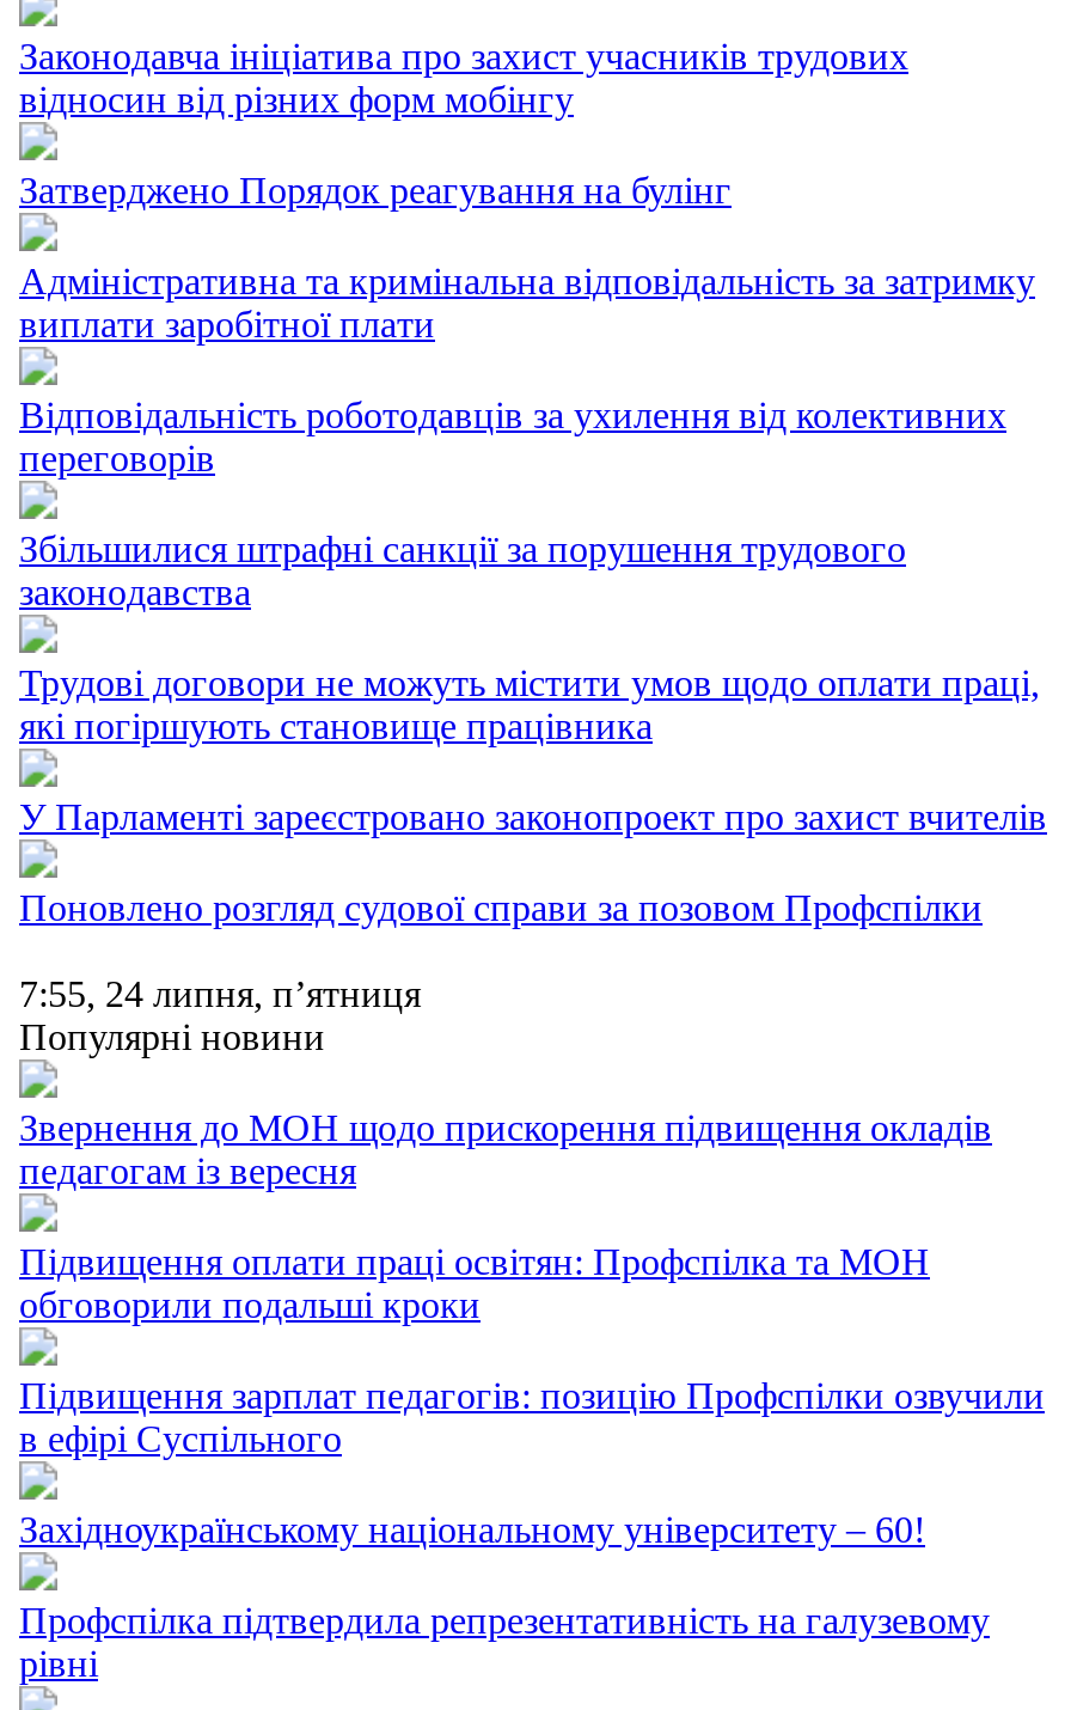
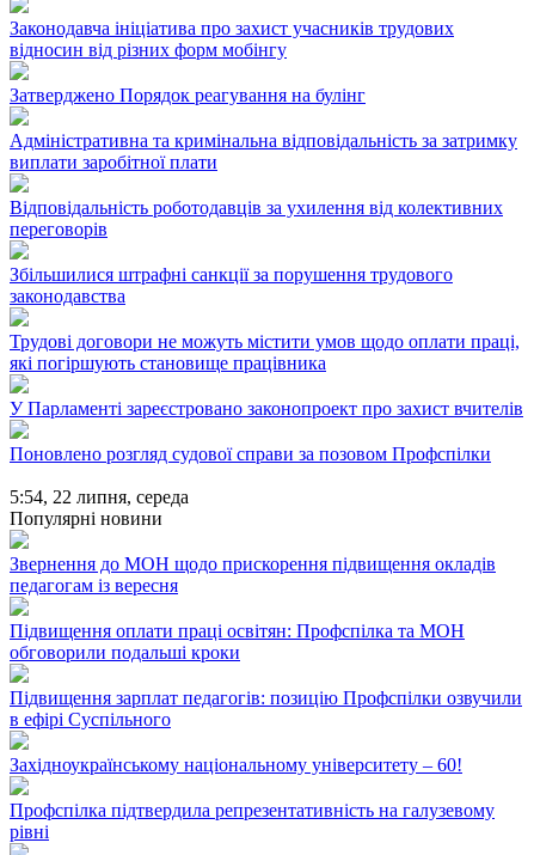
[19,974,421,1015] 7:55, 24 липня, п’ятниця -> [10,487,189,507] 5:54, 22 липня, середа

